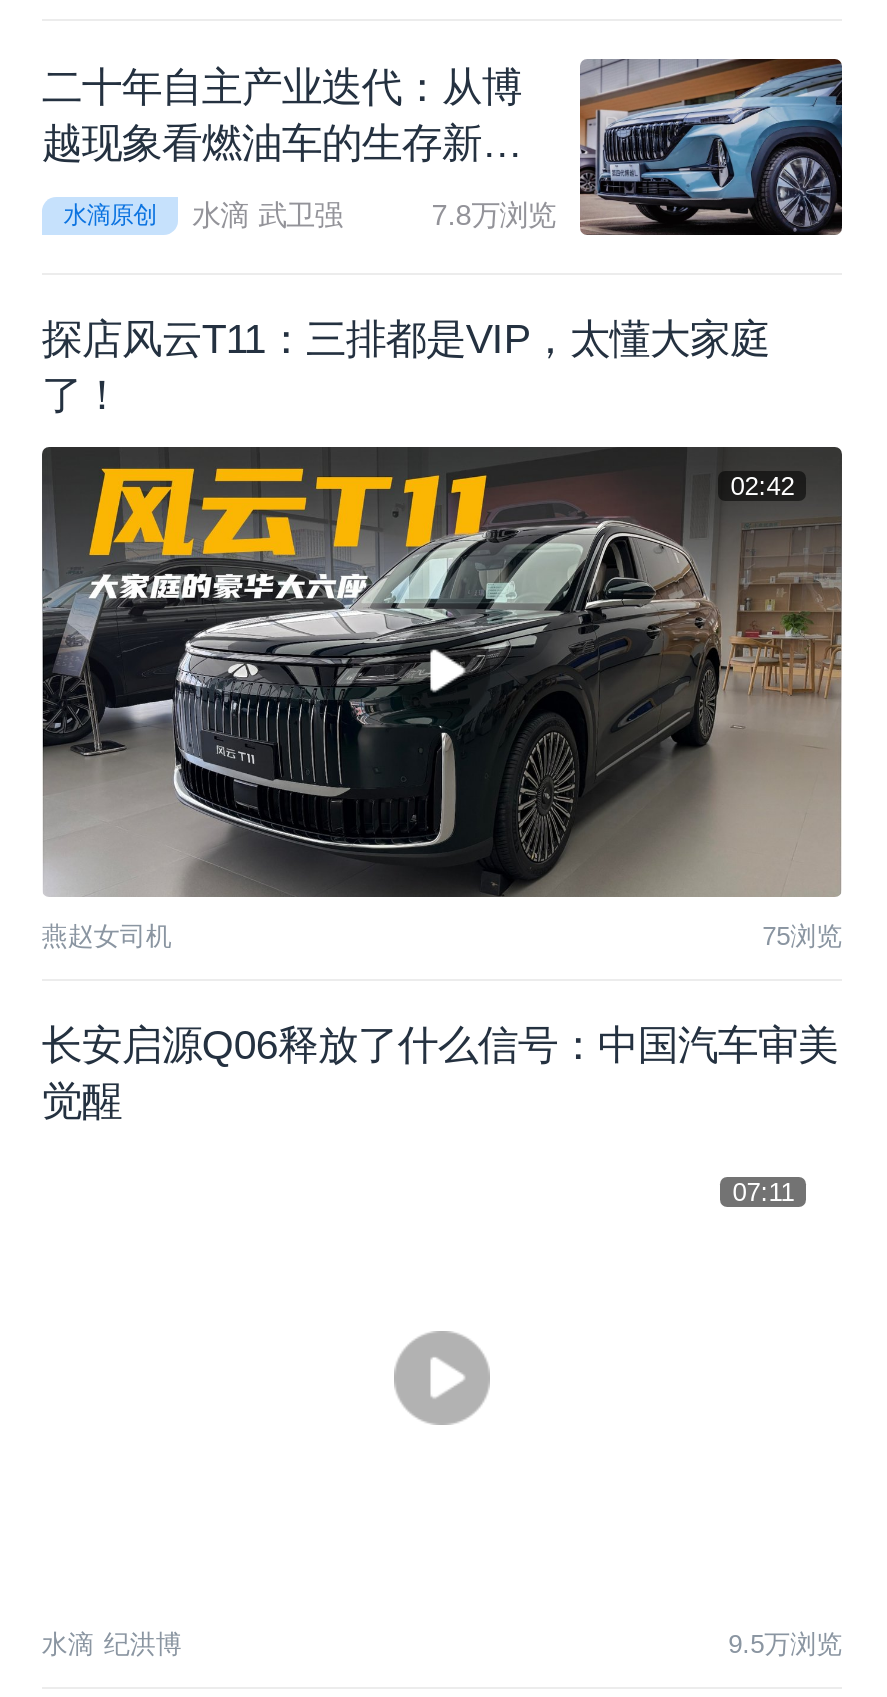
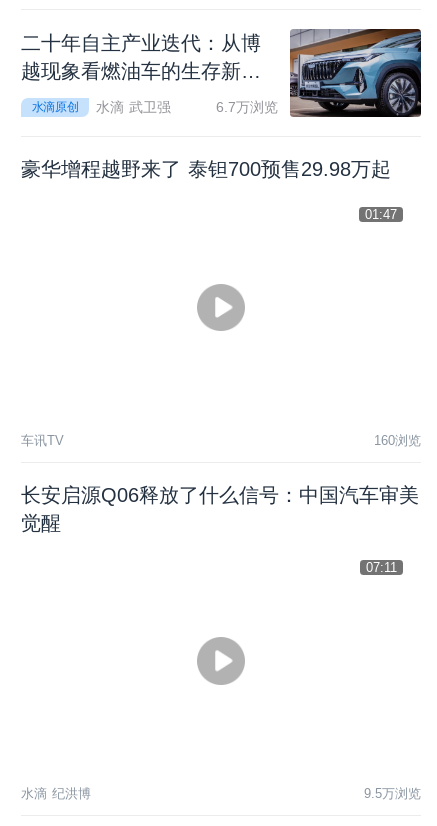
[431,199,555,231] 7.8万浏览 -> [216,99,278,115] 6.7万浏览
[42,317,770,417] 探店风云T11：三排都是VIP，太懂大家庭 | 了！ -> [21,158,391,180] 豪华增程越野来了 泰钽700预售29.98万起
[40,444,844,900] [image] -> none
[730,470,794,500] 02:42 -> [365,207,397,222] 01:47
[42,922,842,952] 燕赵女司机 | 75浏览 -> [21,433,421,448] 车讯TV | 160浏览

